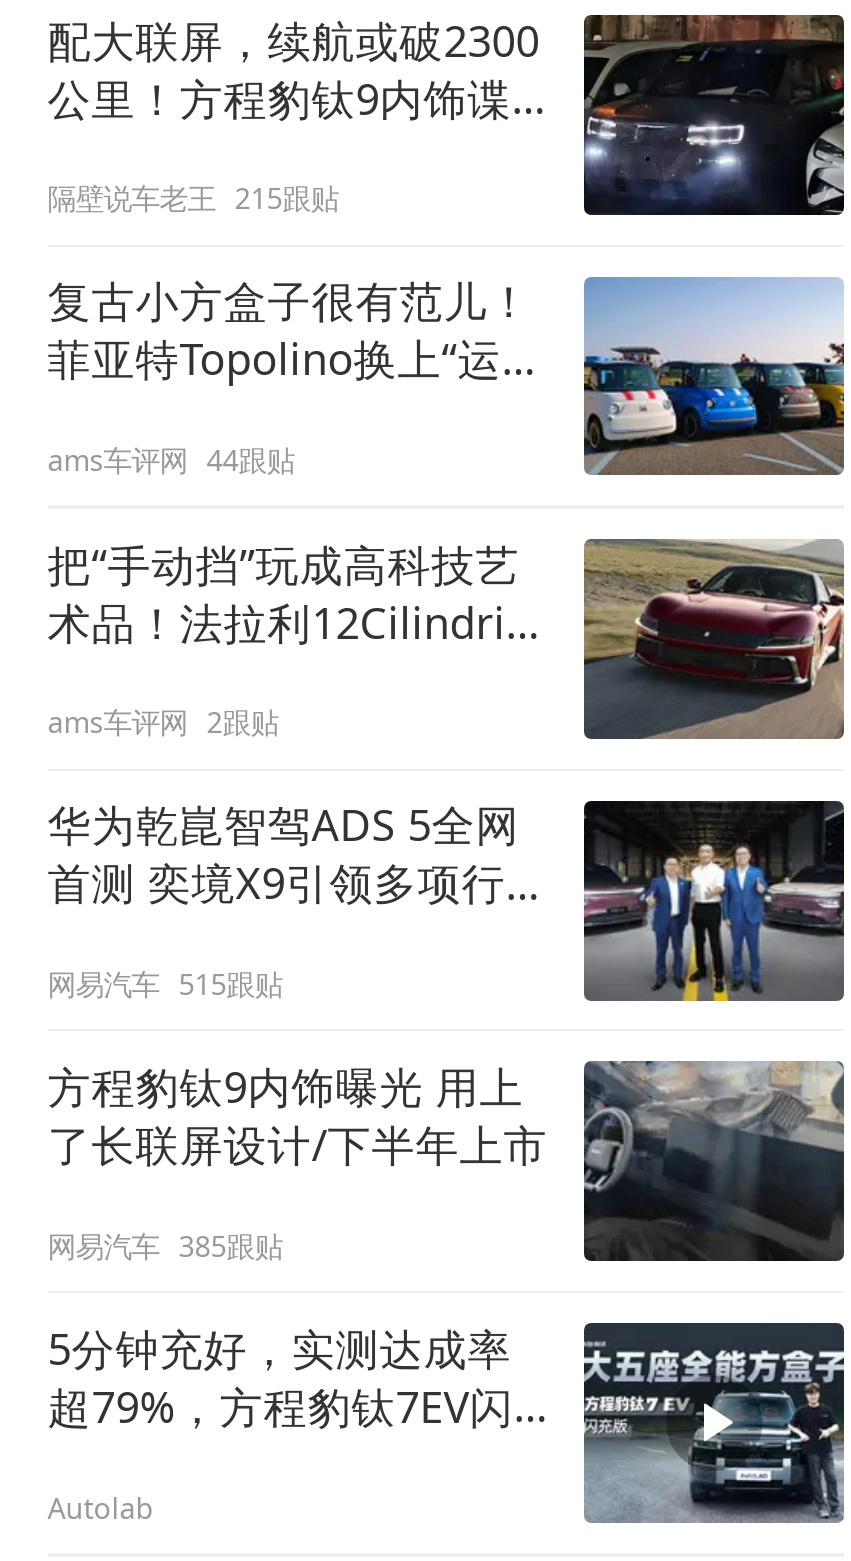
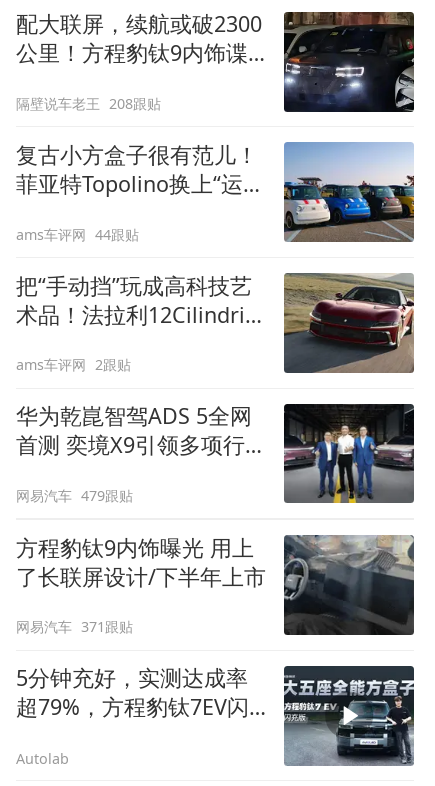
[47,179,339,217] 隔壁说车老王 215跟贴 -> [16,94,161,113] 隔壁说车老王 208跟贴
[47,964,283,1002] 网易汽车 515跟贴 -> [16,486,133,505] 网易汽车 479跟贴
[47,1226,283,1264] 网易汽车 385跟贴 -> [16,617,133,636] 网易汽车 371跟贴

